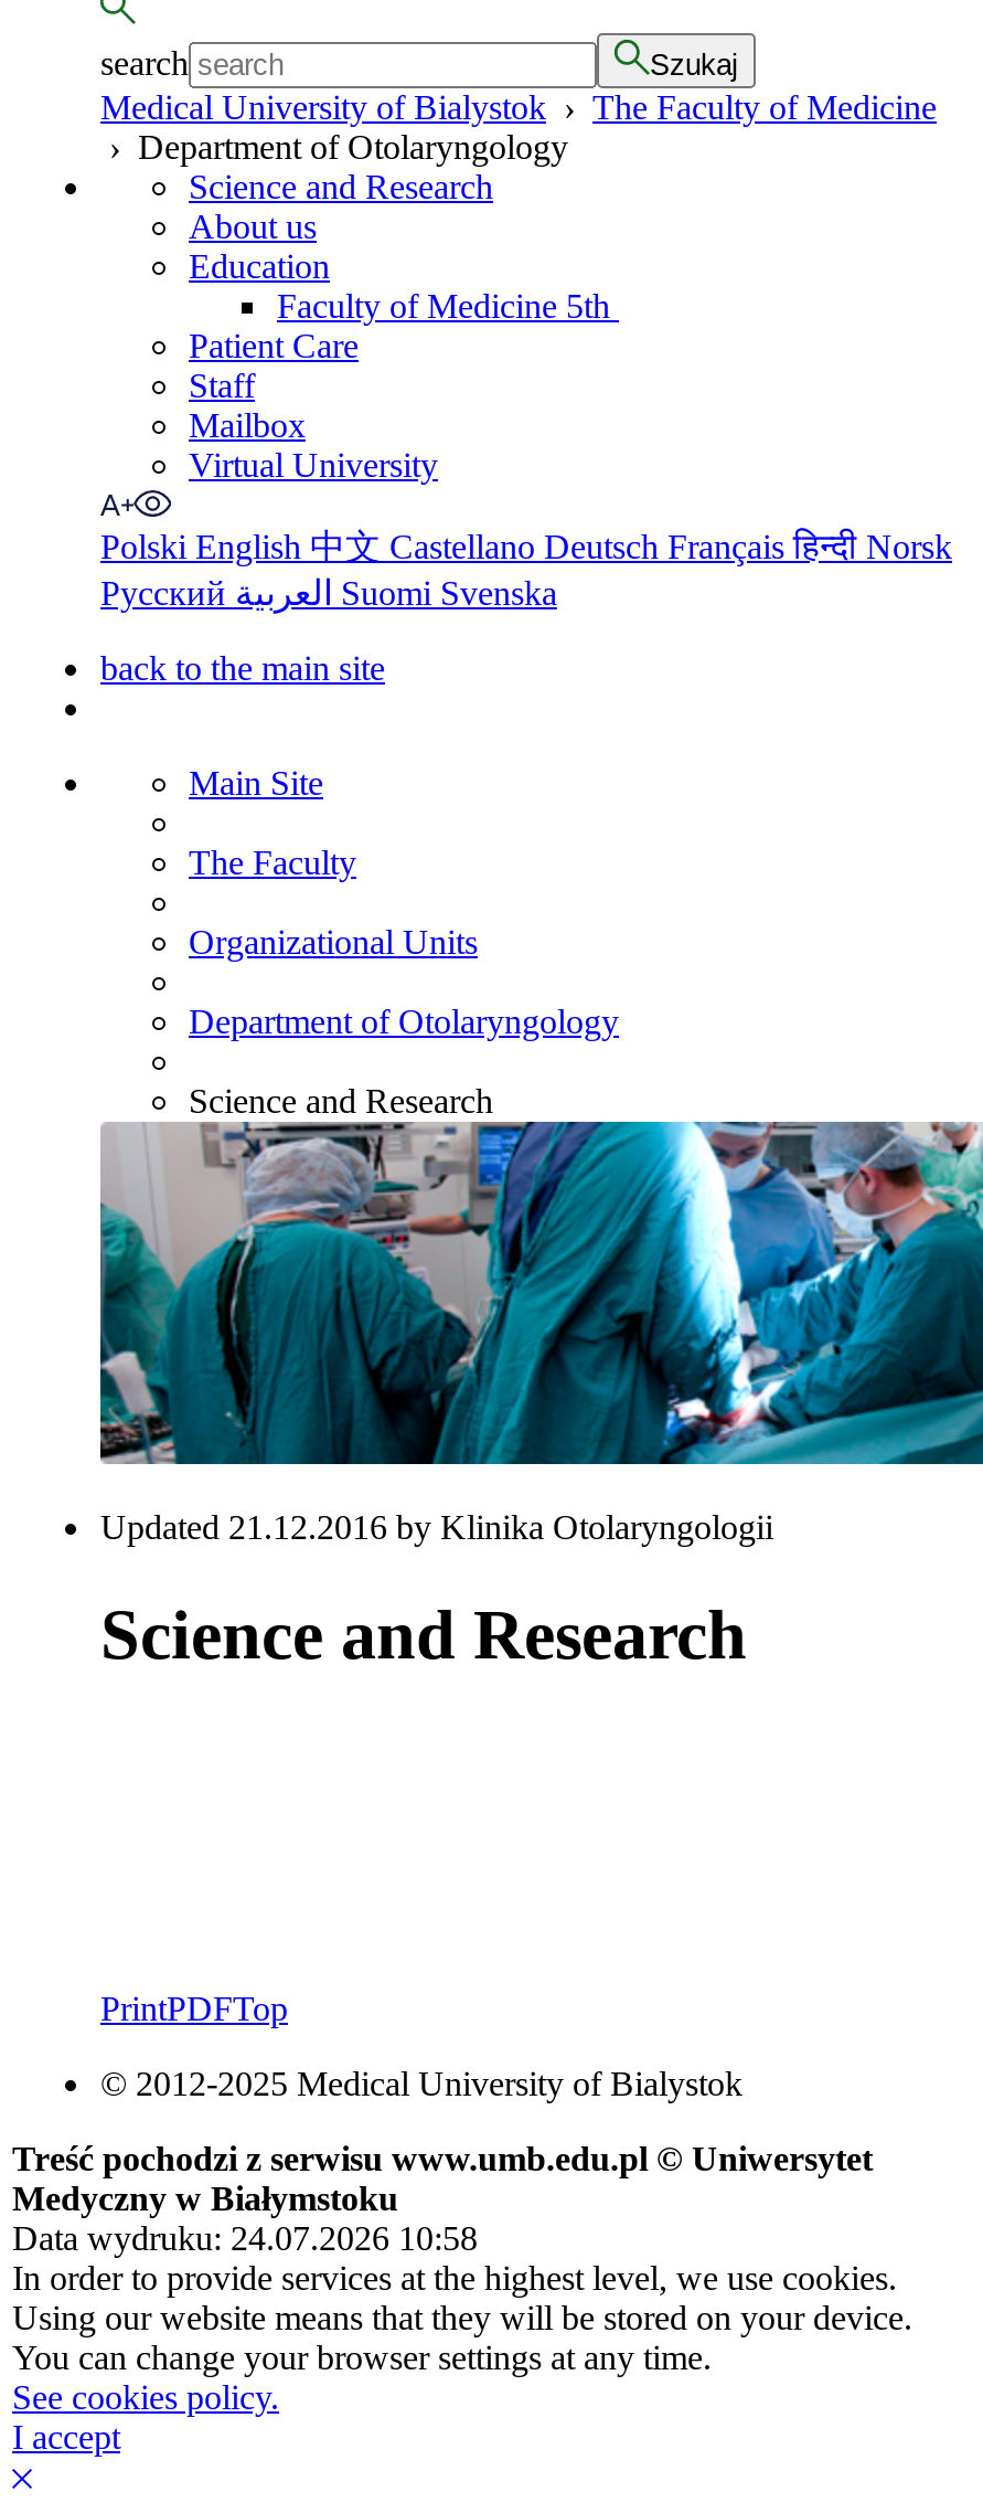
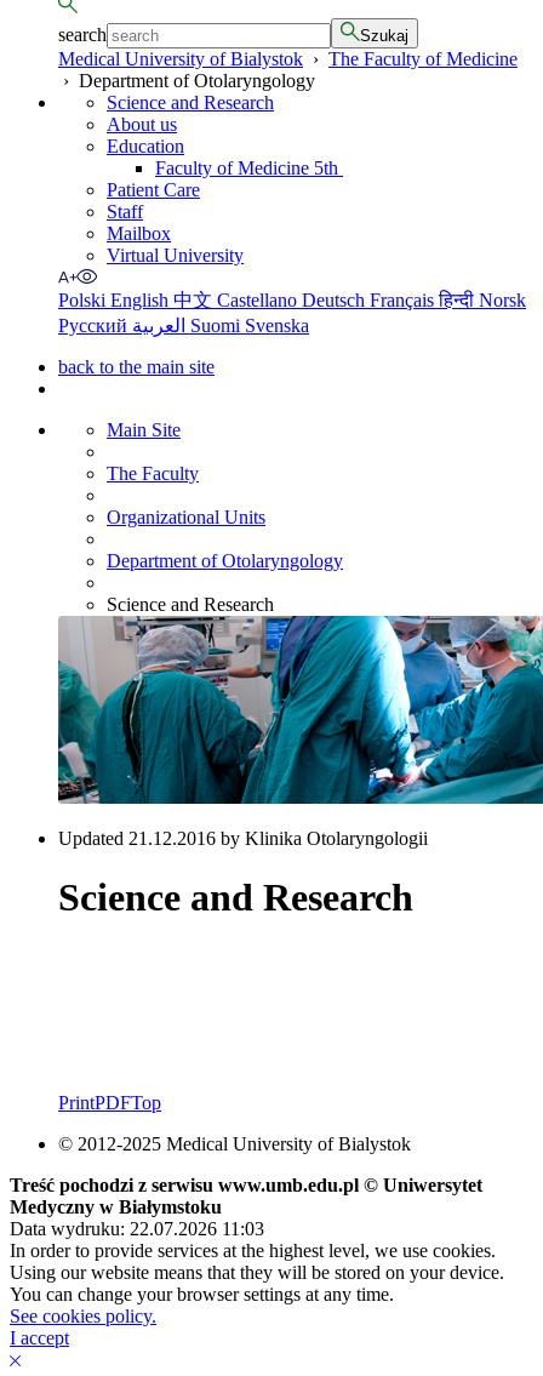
[12,2219,478,2256] Data wydruku: 24.07.2026 10:58 -> [10,1218,264,1239] Data wydruku: 22.07.2026 11:03

